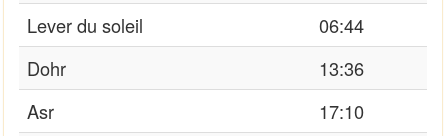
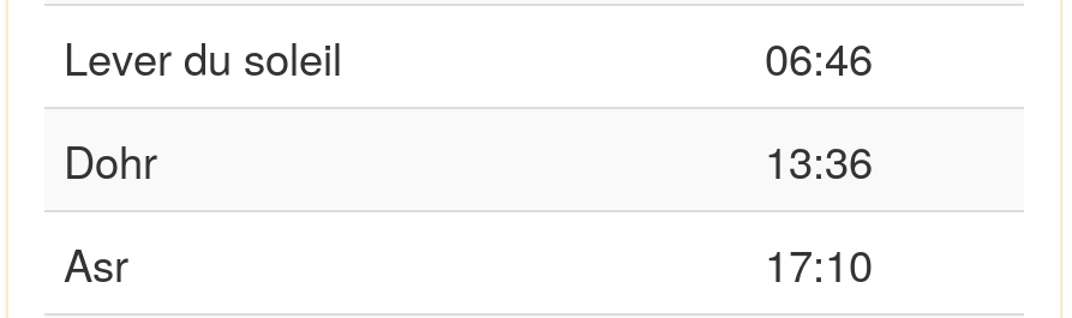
[319,12,364,38] 06:44 -> [765,24,873,87] 06:46

